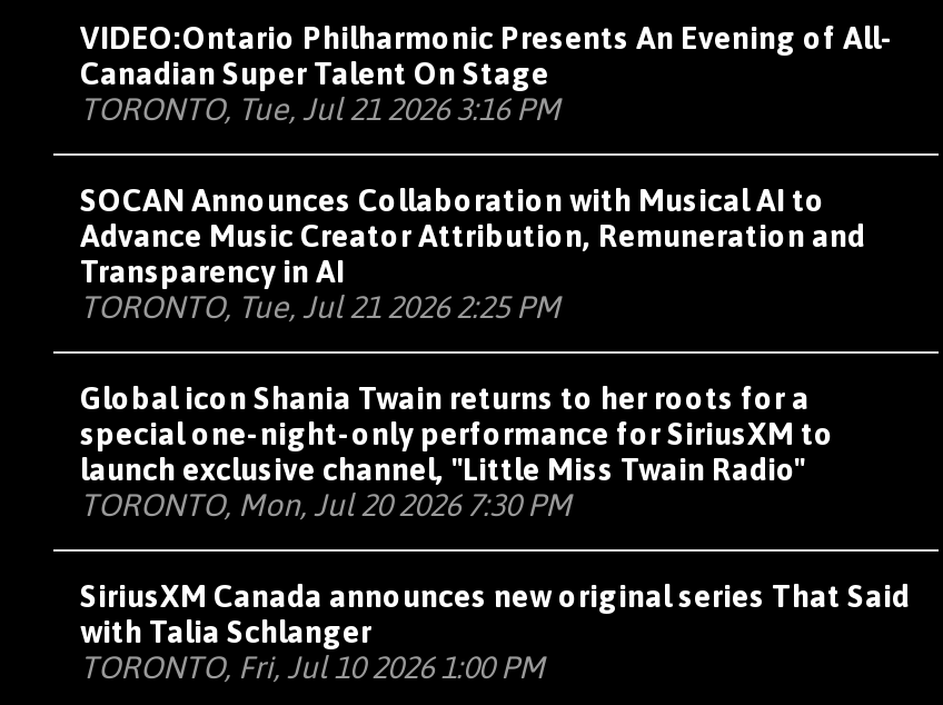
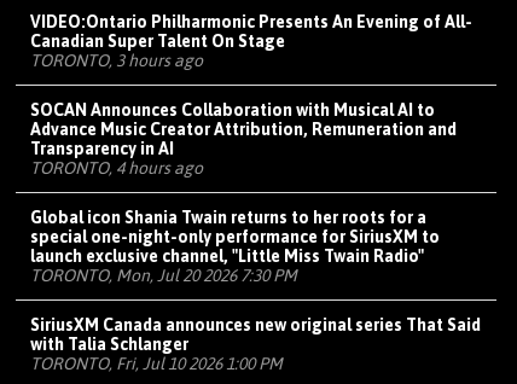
[80,91,560,126] TORONTO, Tue, Jul 21 2026 3:16 PM -> [30,50,203,70] TORONTO, 3 hours ago
[80,288,560,324] TORONTO, Tue, Jul 21 2026 2:25 PM -> [30,158,203,177] TORONTO, 4 hours ago

